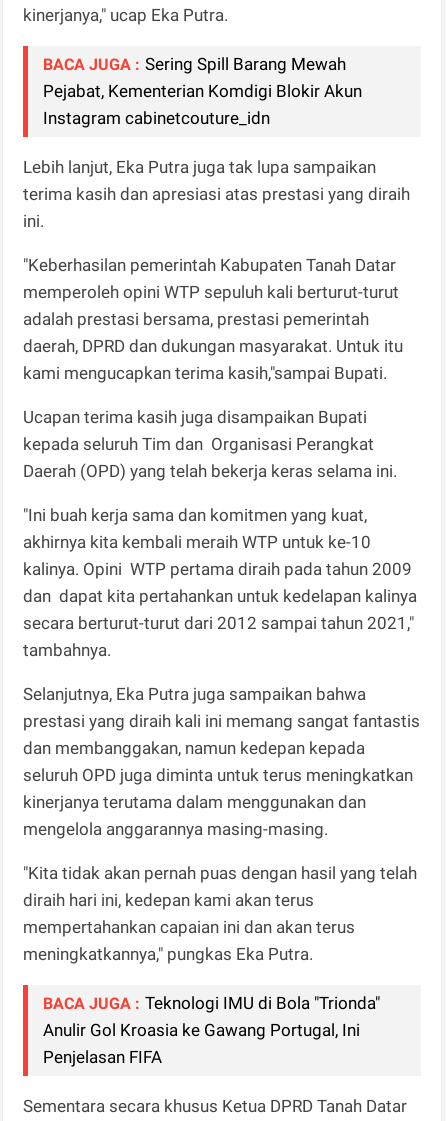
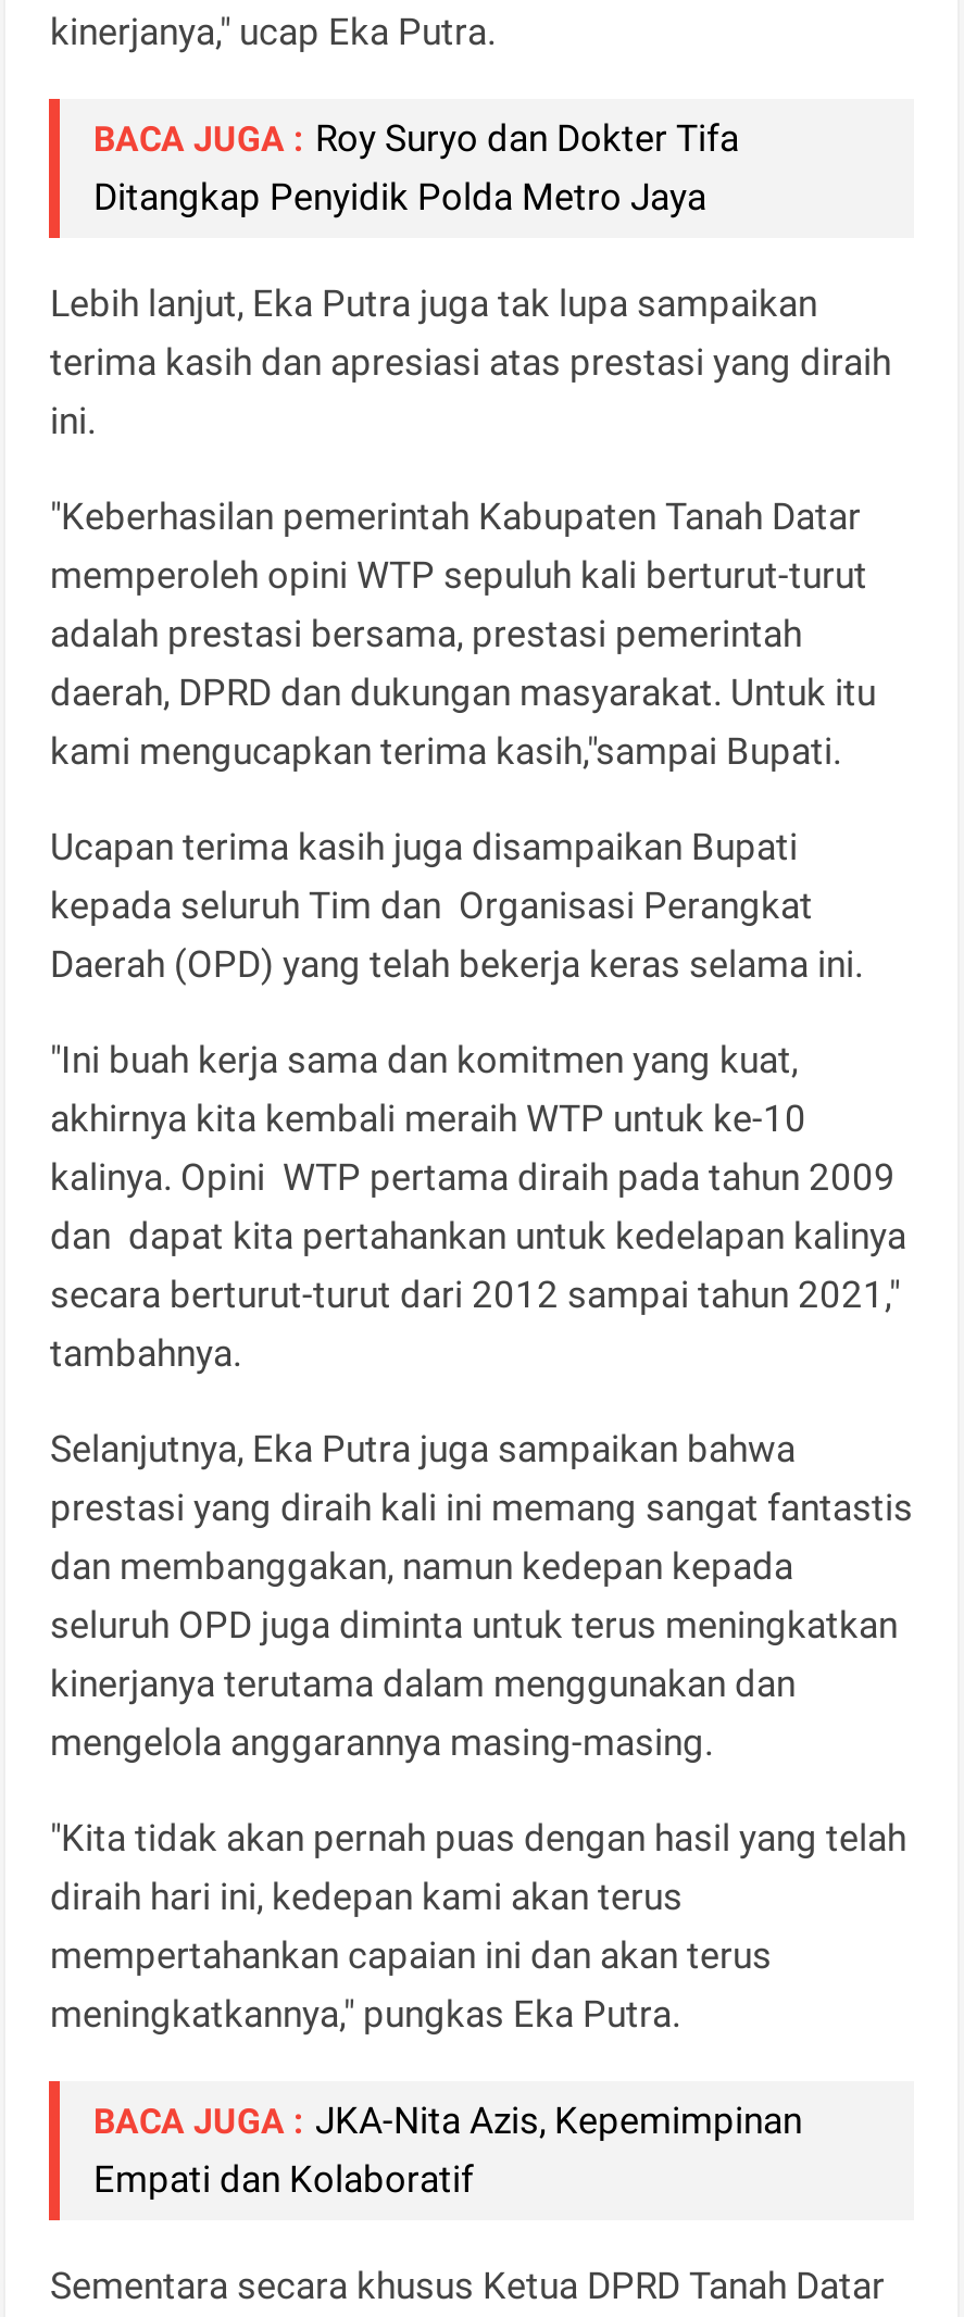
[43,54,362,128] BACA JUGA : Sering Spill Barang Mewah | Pejabat, Kementerian Komdigi Blokir Akun | Instagram cabinetcouture_idn -> [93,117,739,219] BACA JUGA : Roy Suryo dan Dokter Tifa | Ditangkap Penyidik Polda Metro Jaya
[43,993,380,1067] BACA JUGA : Teknologi IMU di Bola "Trionda" | Anulir Gol Kroasia ke Gawang Portugal, Ini | Penjelasan FIFA -> [93,2099,802,2201] BACA JUGA : JKA-Nita Azis, Kepemimpinan | Empati dan Kolaboratif

